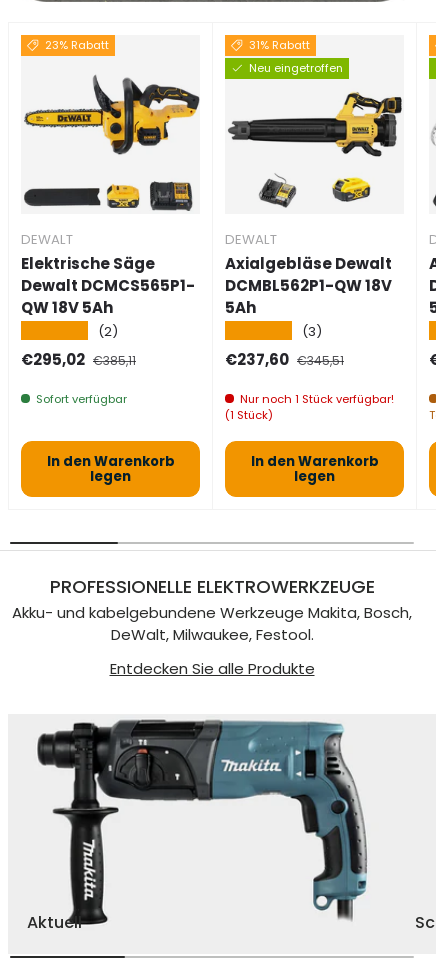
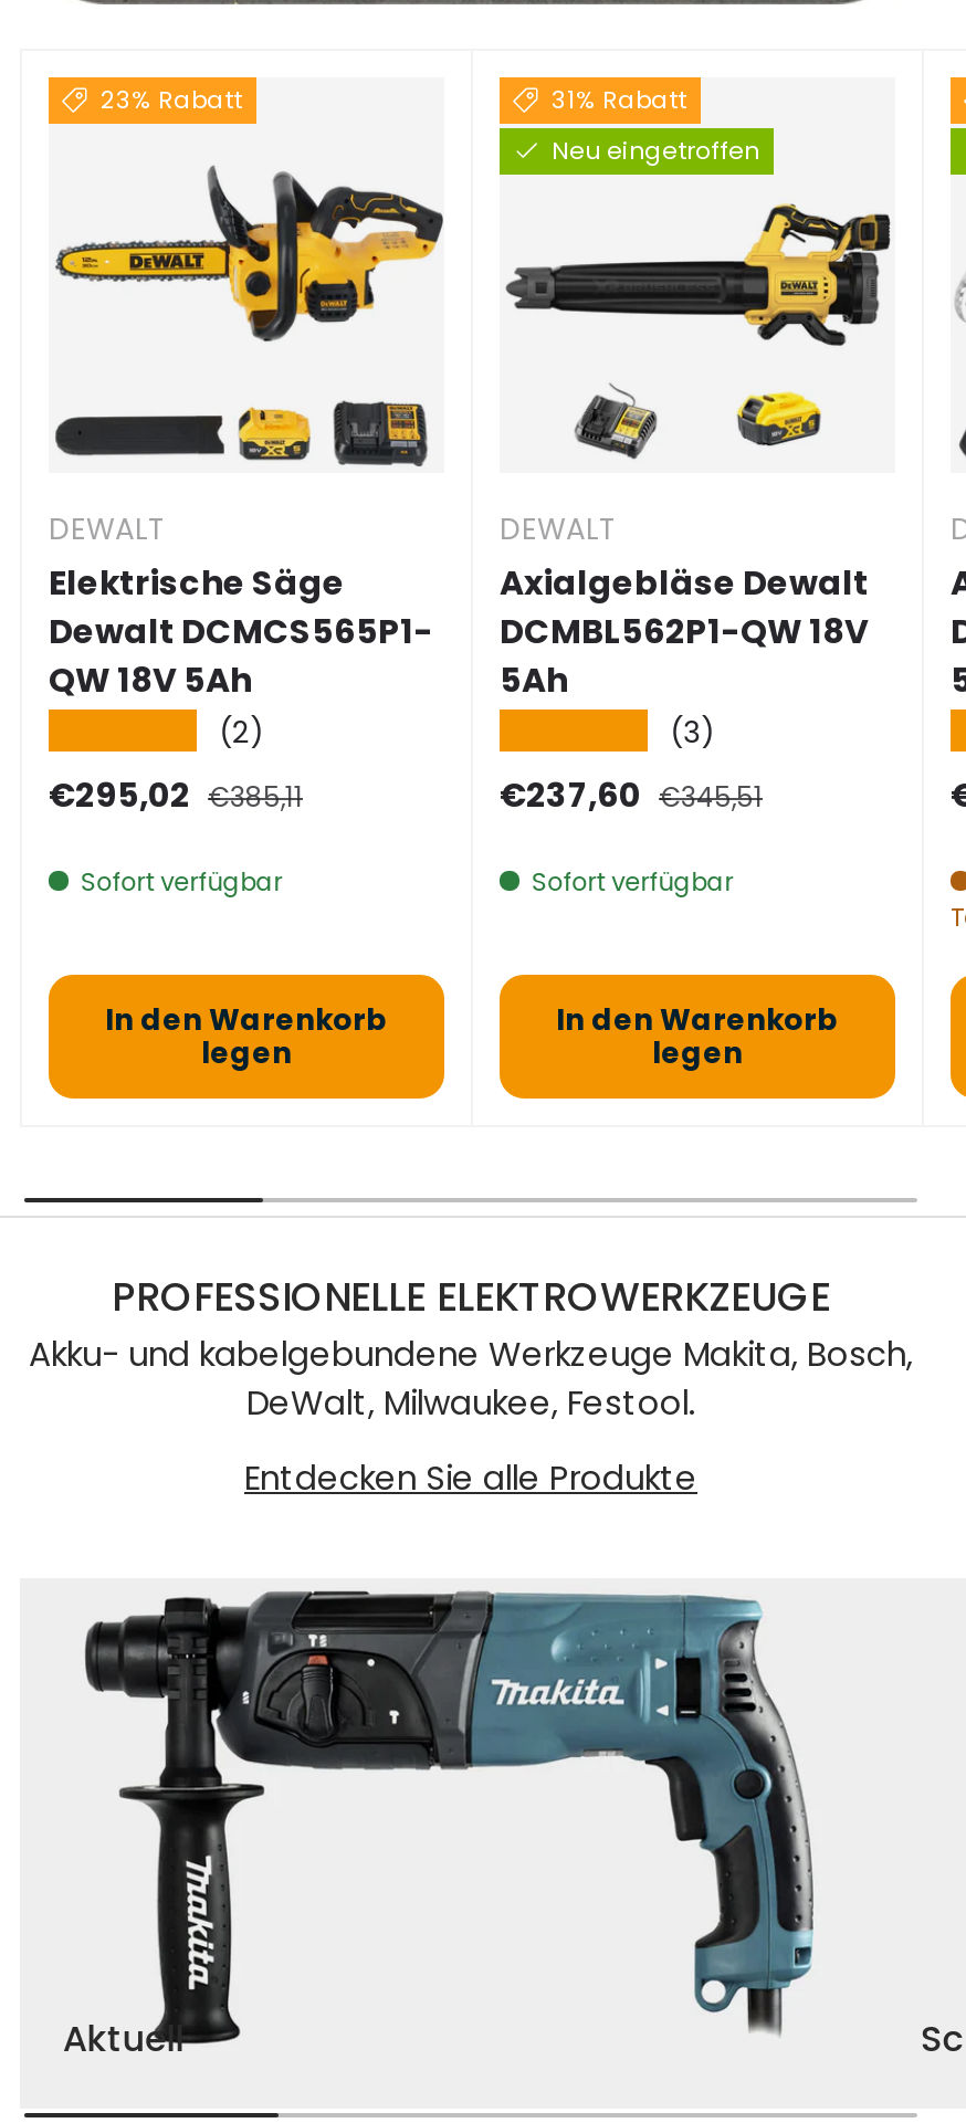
[225,391,394,423] Nur noch 1 Stück verfügbar! | (1 Stück) -> [532,864,733,900] Sofort verfügbar

